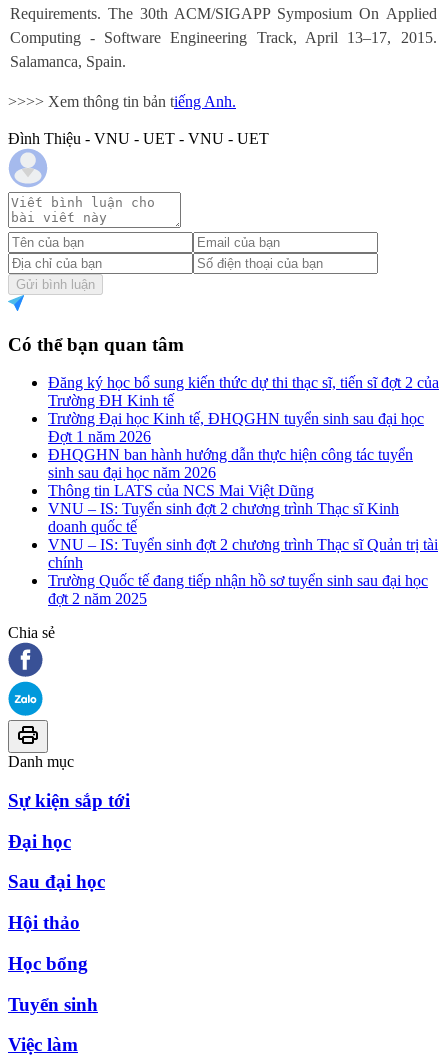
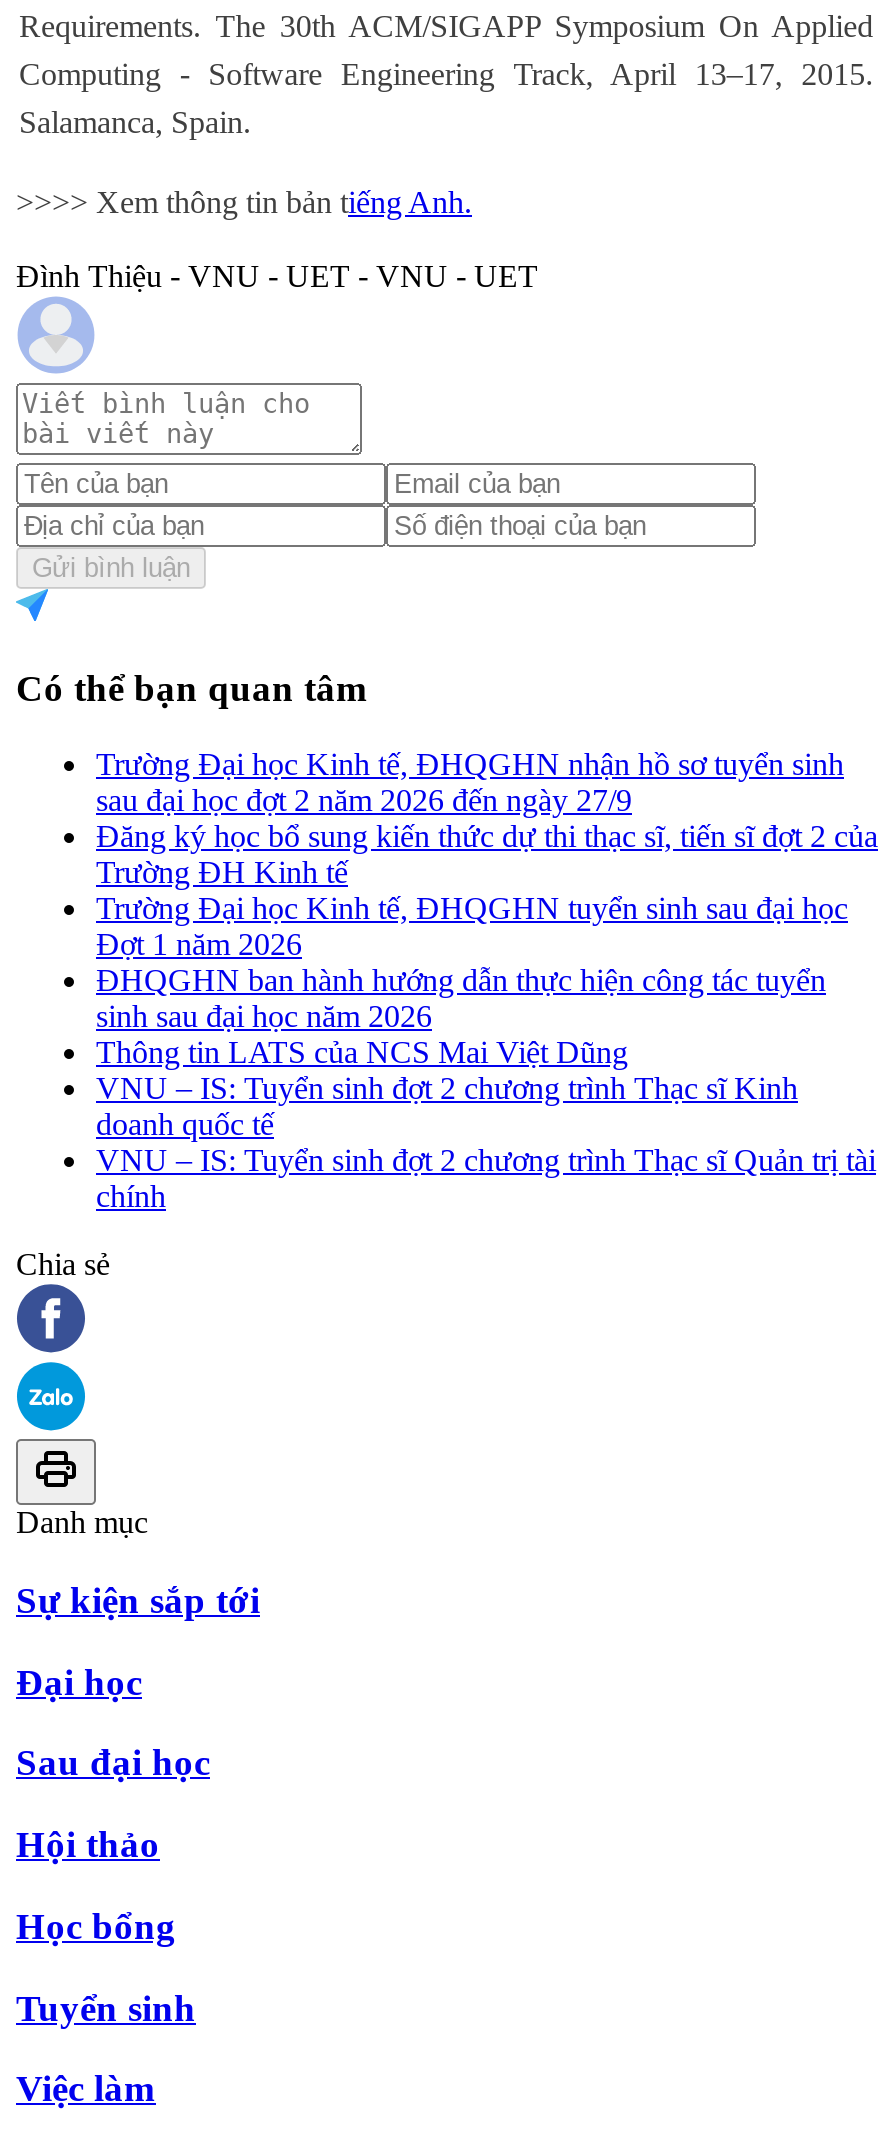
none -> [96,747,844,817] Trường Đại học Kinh tế, ĐHQGHN nhận hồ sơ tuyển sinh | sau đại học đợt 2 năm 2026 đến ngày 27/9
moved [48,374,439,571] -> [96,819,878,1213]: Đăng ký học bổ sung kiến thức dự thi thạc sĩ, tiến sĩ đợt 2 của | Trường ĐH Kinh tế | Trường Đại học Kinh tế, ĐHQGHN tuyển sinh sau đại học | ... | VNU – IS: Tuyển sinh đợt 2 chương trình Thạc sĩ Quản trị tài | chính
[48,572,428,607] Trường Quốc tế đang tiếp nhận hồ sơ tuyển sinh sau đại học | đợt 2 năm 2025 -> none

